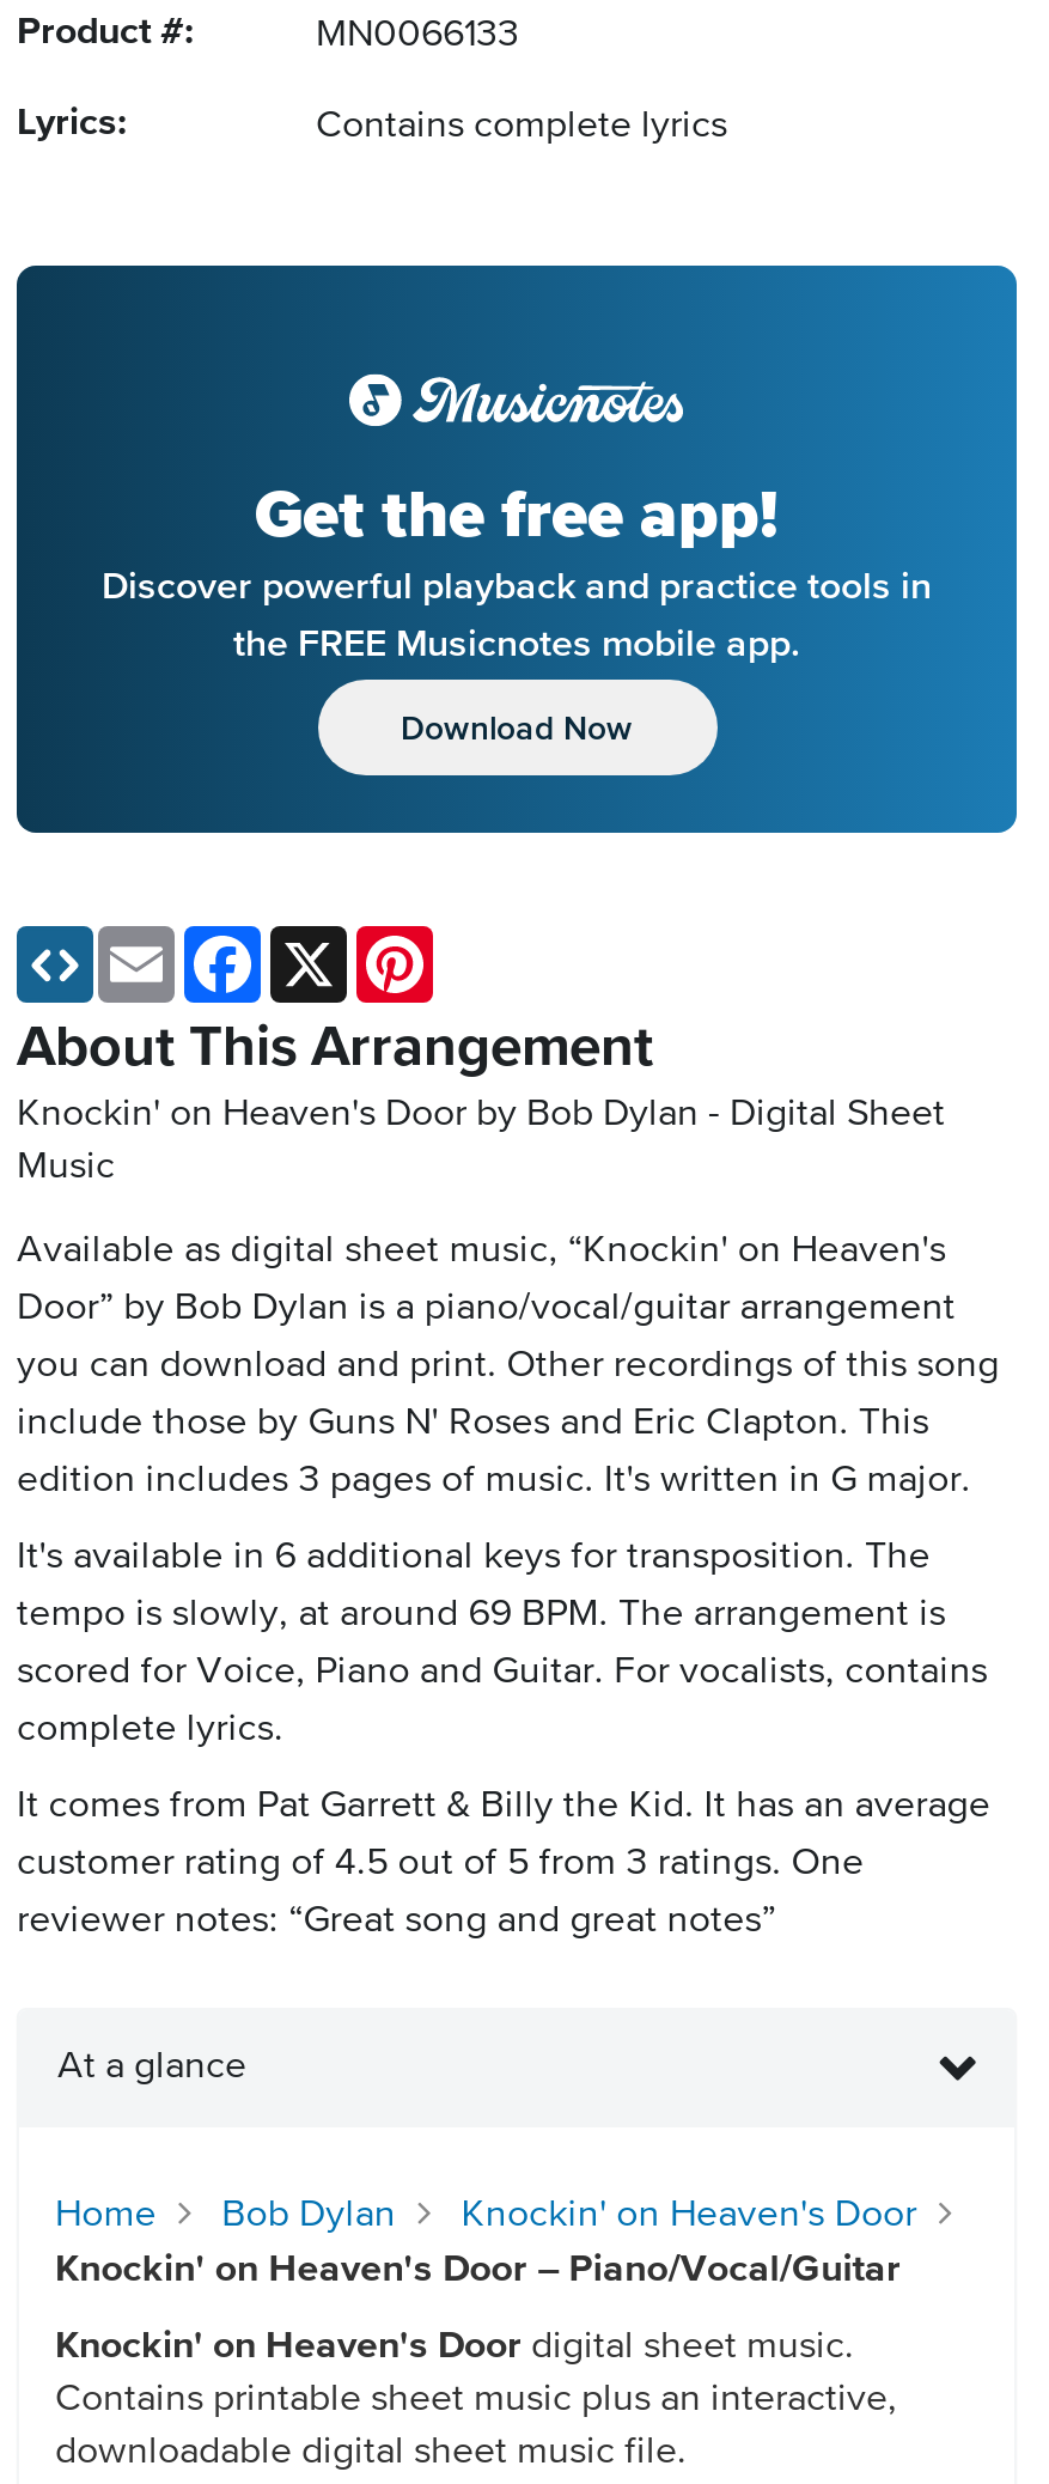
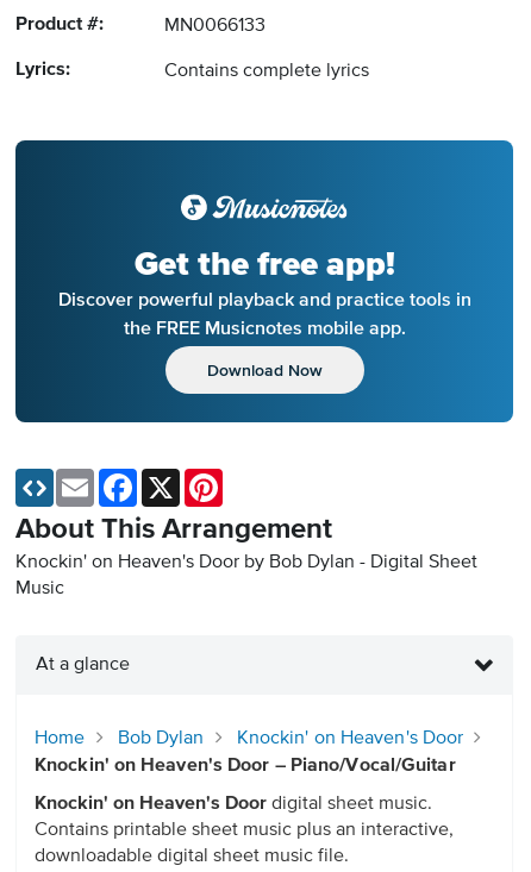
[17,1233,999,1941] Available as digital sheet music, “Knockin' on Heaven's | Door” by Bob Dylan is a piano/vocal/guitar arrangement | you can download and print. Other recordings of this song | include those by Guns N' Roses and Eric Clapton. This | edition includes 3 pages of music. It's written in G major. | It's available in 6 additional keys for transposition. The | tempo is slowly, at around 69 BPM. The arrangement is | scored for Voice, Piano and Guitar. For vocalists, contains | complete lyrics. | It comes from Pat Garrett & Billy the Kid. It has an average | customer rating of 4.5 out of 5 from 3 ratings. One | reviewer notes: “Great song and great notes” -> none

